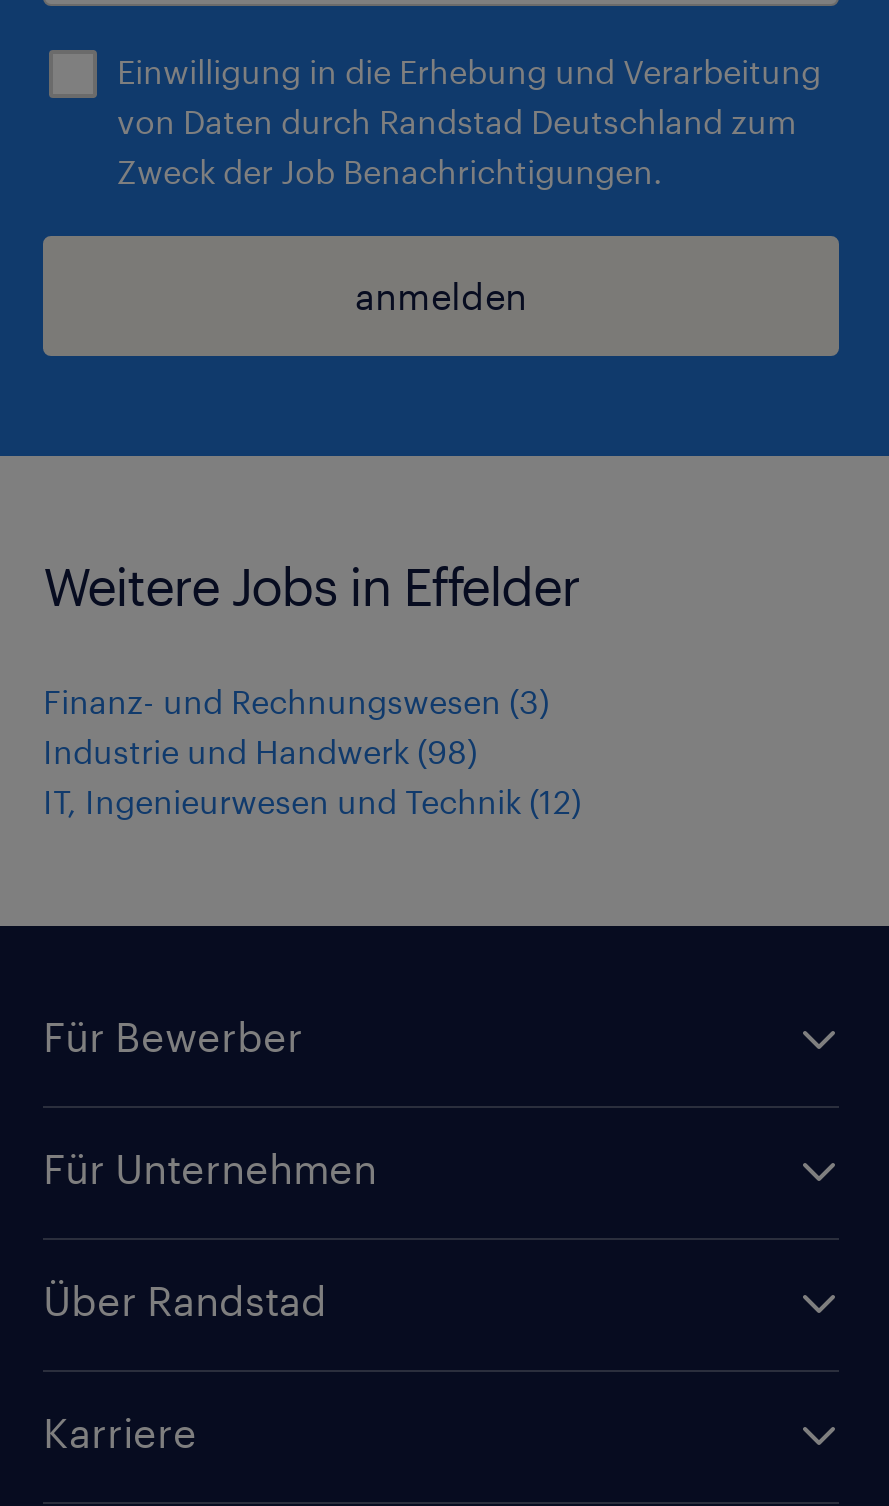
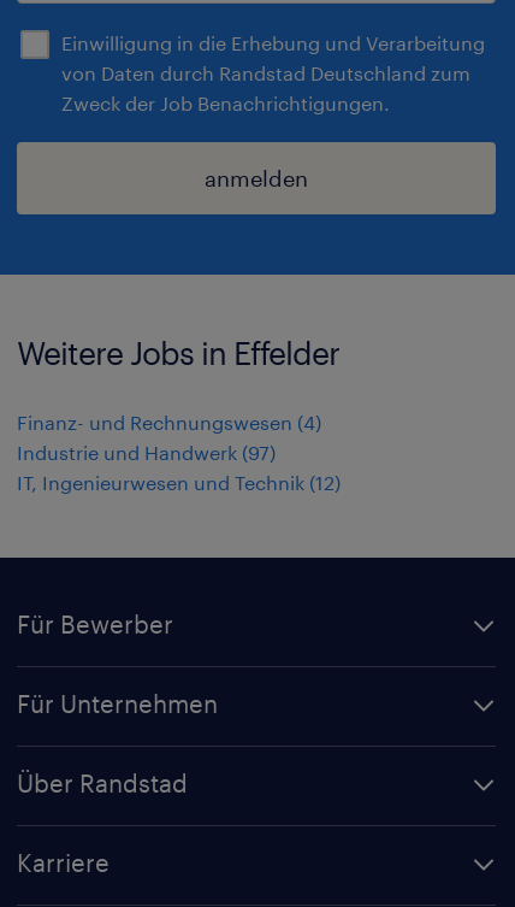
[43,682,549,720] Finanz- und Rechnungswesen (3) -> [17,411,321,434] Finanz- und Rechnungswesen (4)
[43,732,477,770] Industrie und Handwerk (98) -> [17,441,276,464] Industrie und Handwerk (97)

